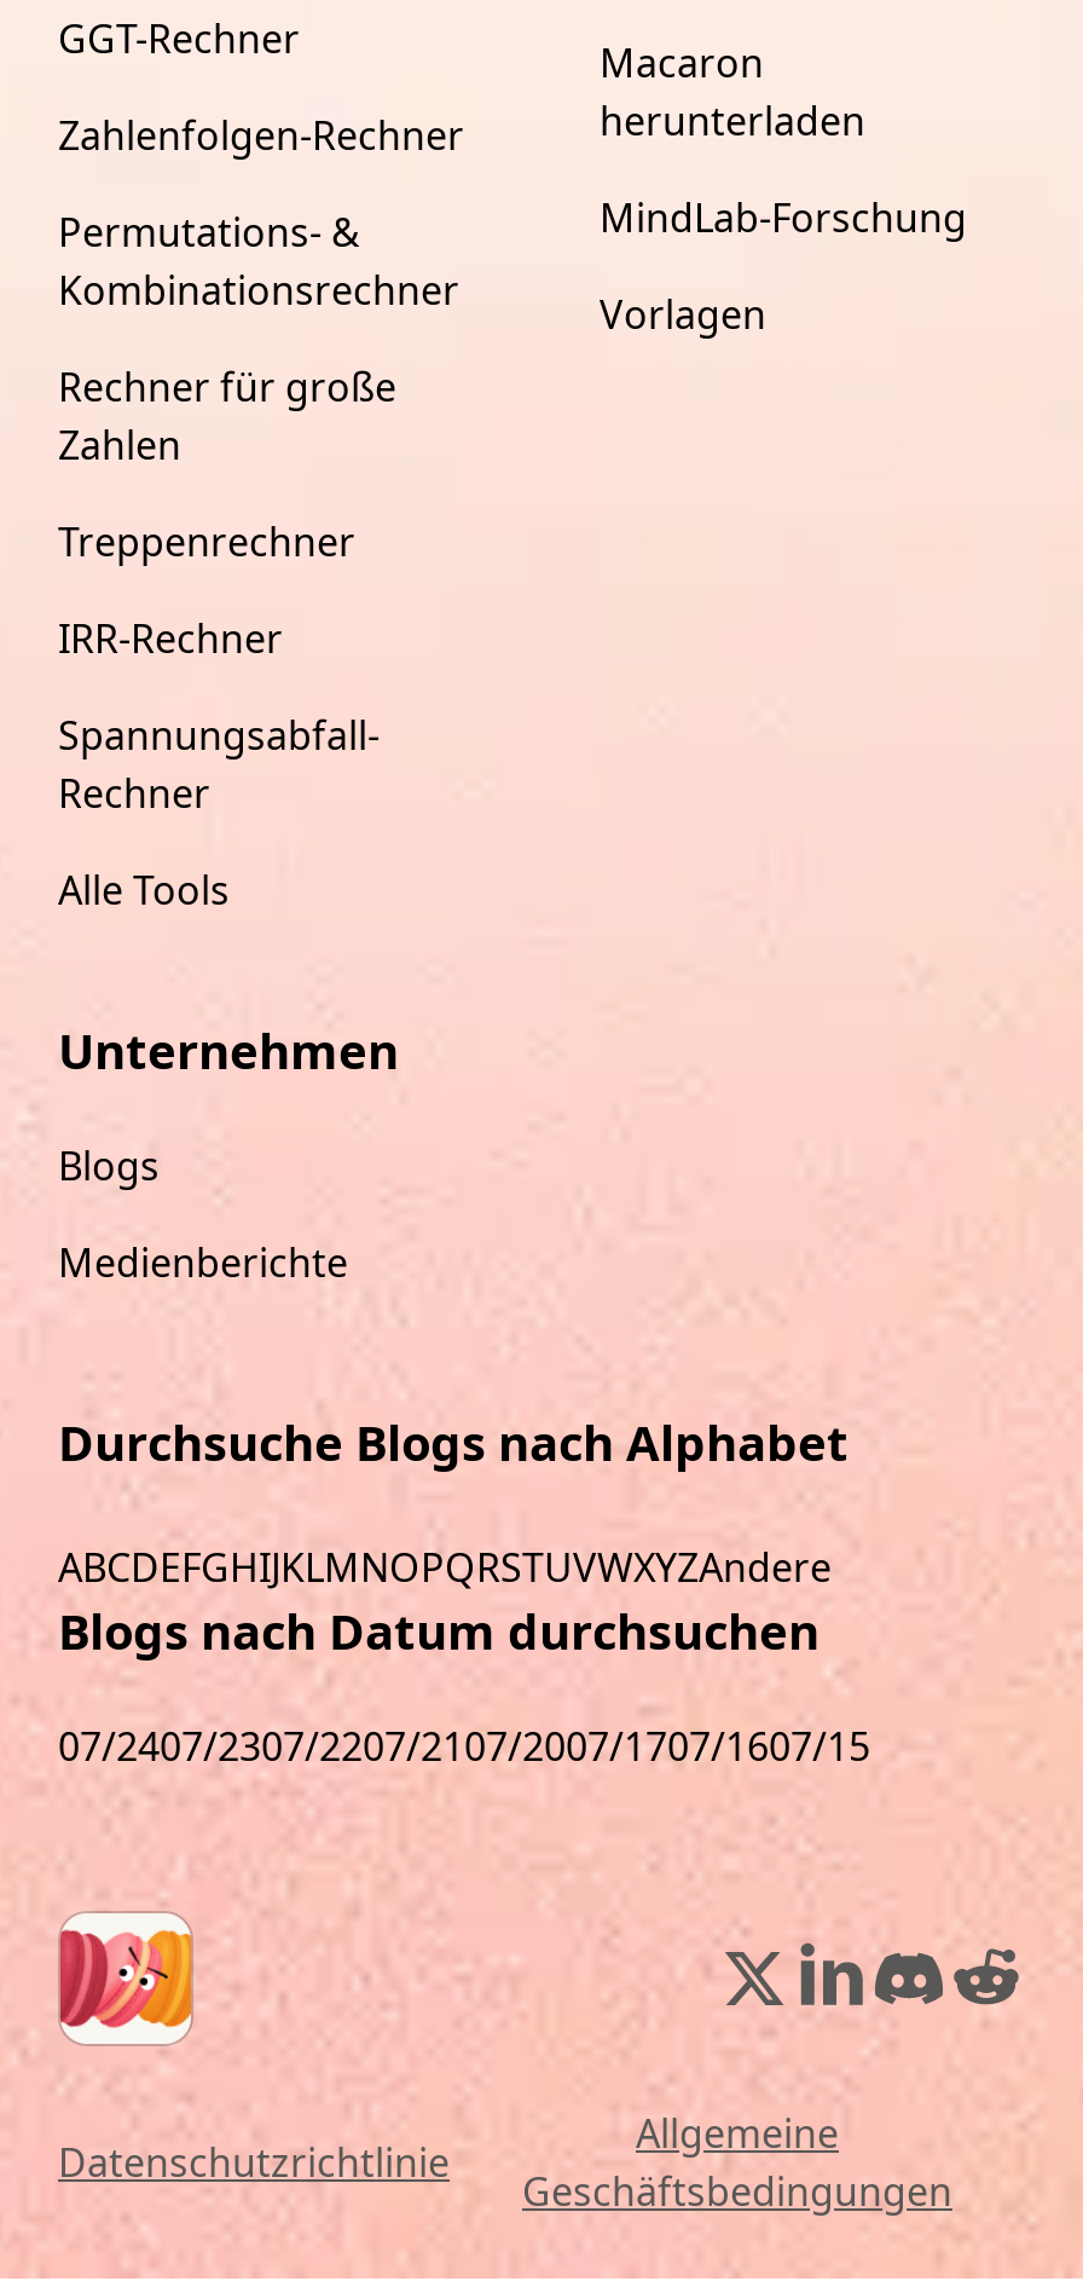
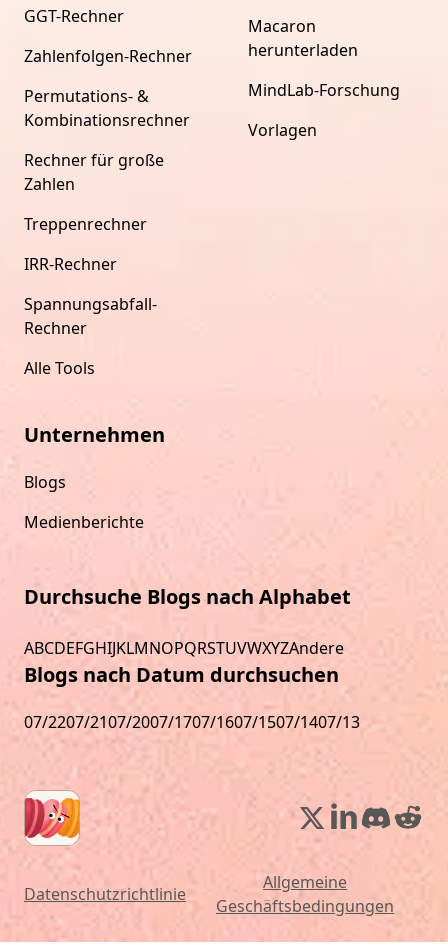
[58,1719,870,1773] 07/2407/2307/2207/2107/2007/1707/1607/15 -> [24,711,360,733] 07/2207/2107/2007/1707/1607/1507/1407/13

